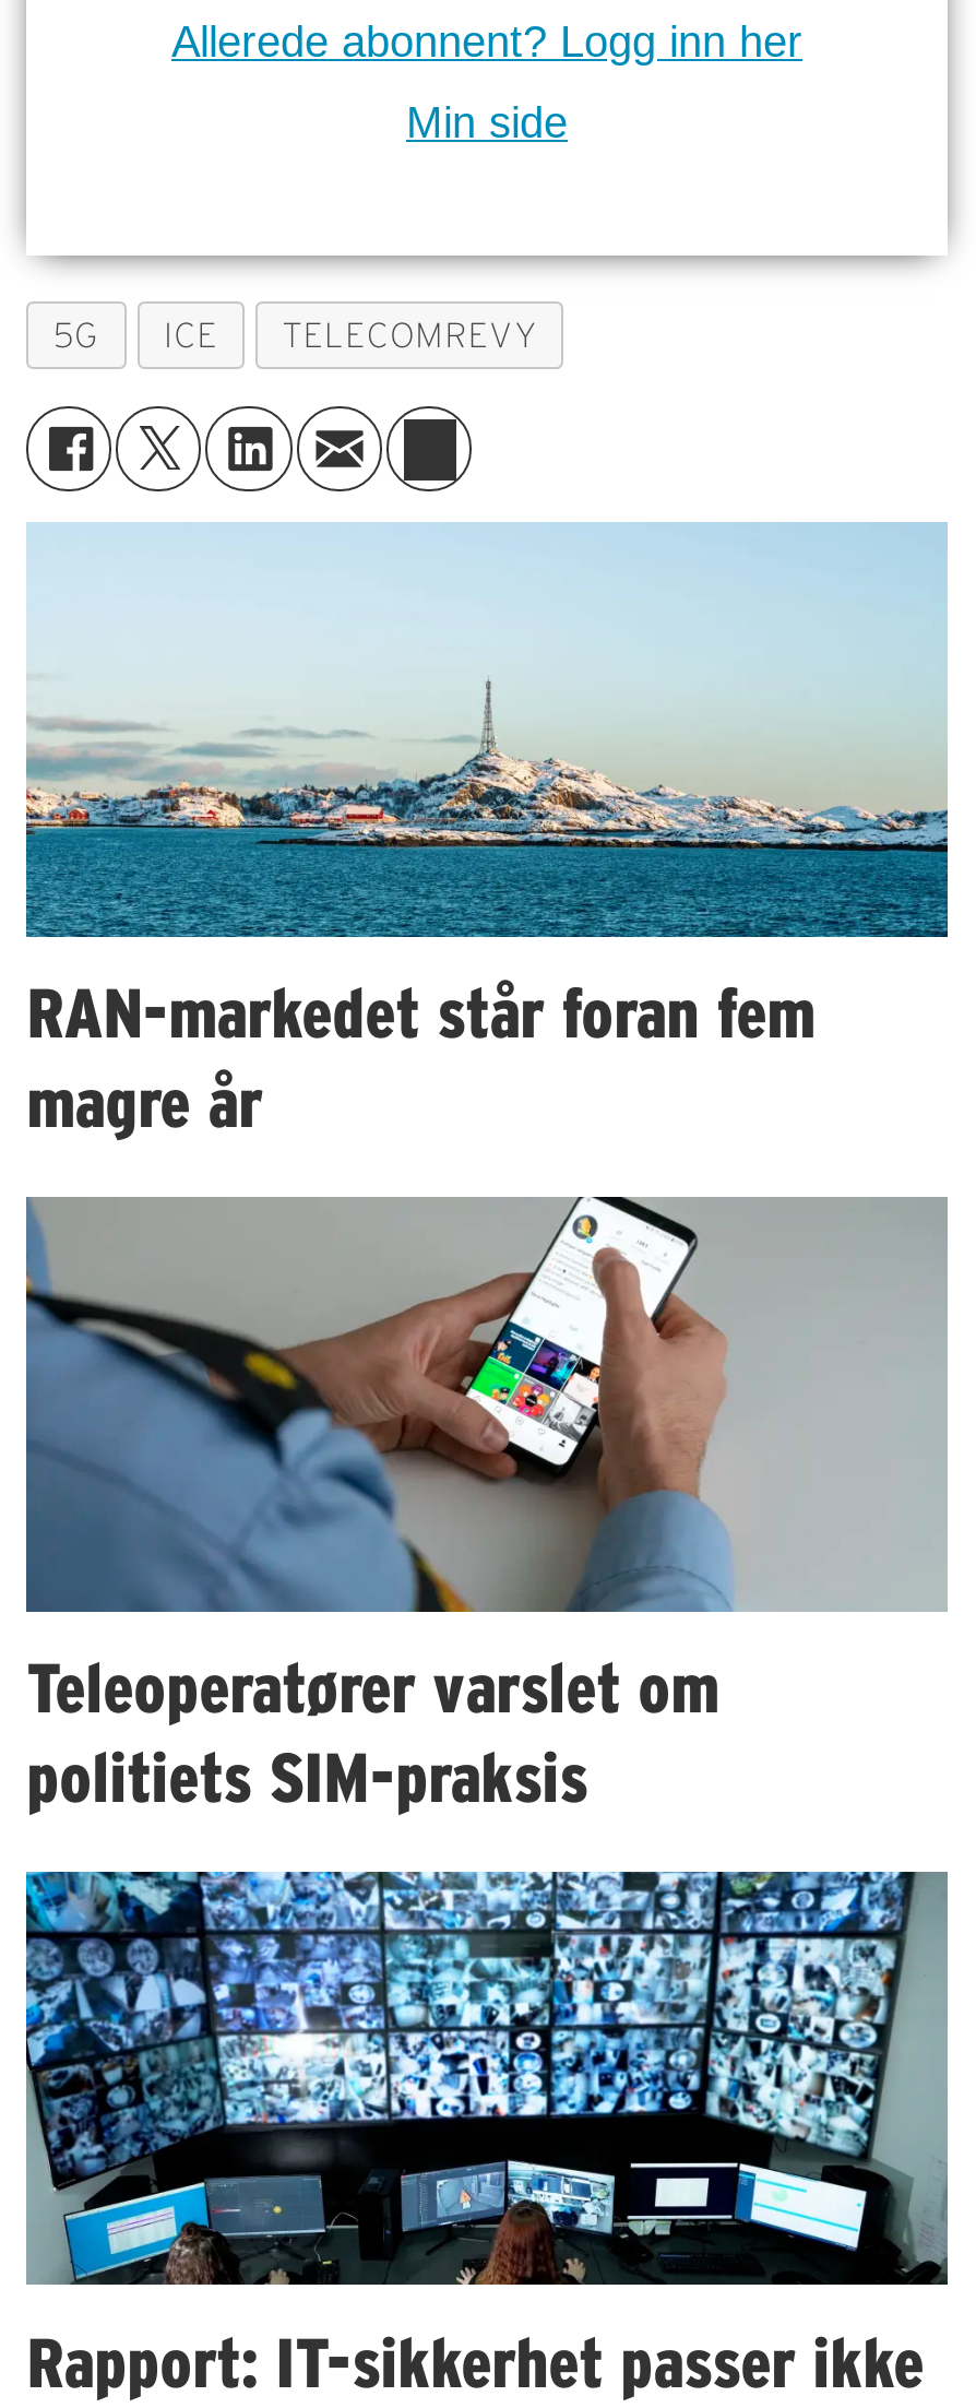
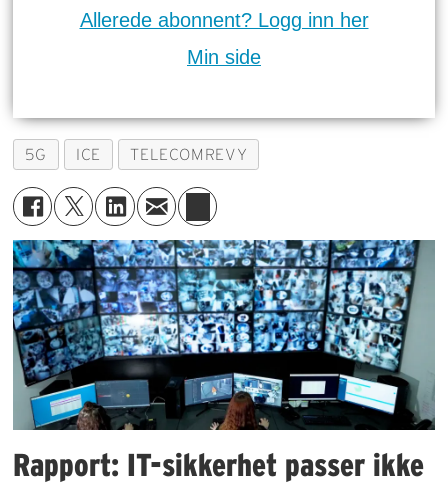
[26,522,948,1141] [image] | RAN-markedet står foran fem | magre år -> none
[24,1195,948,1815] [image] | Teleoperatører varslet om | politiets SIM-praksis -> none

